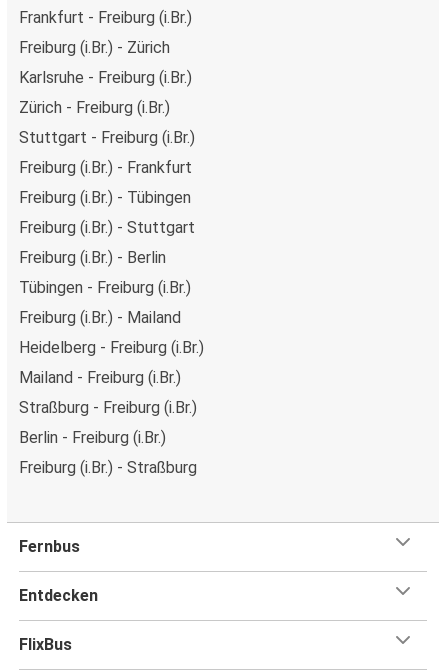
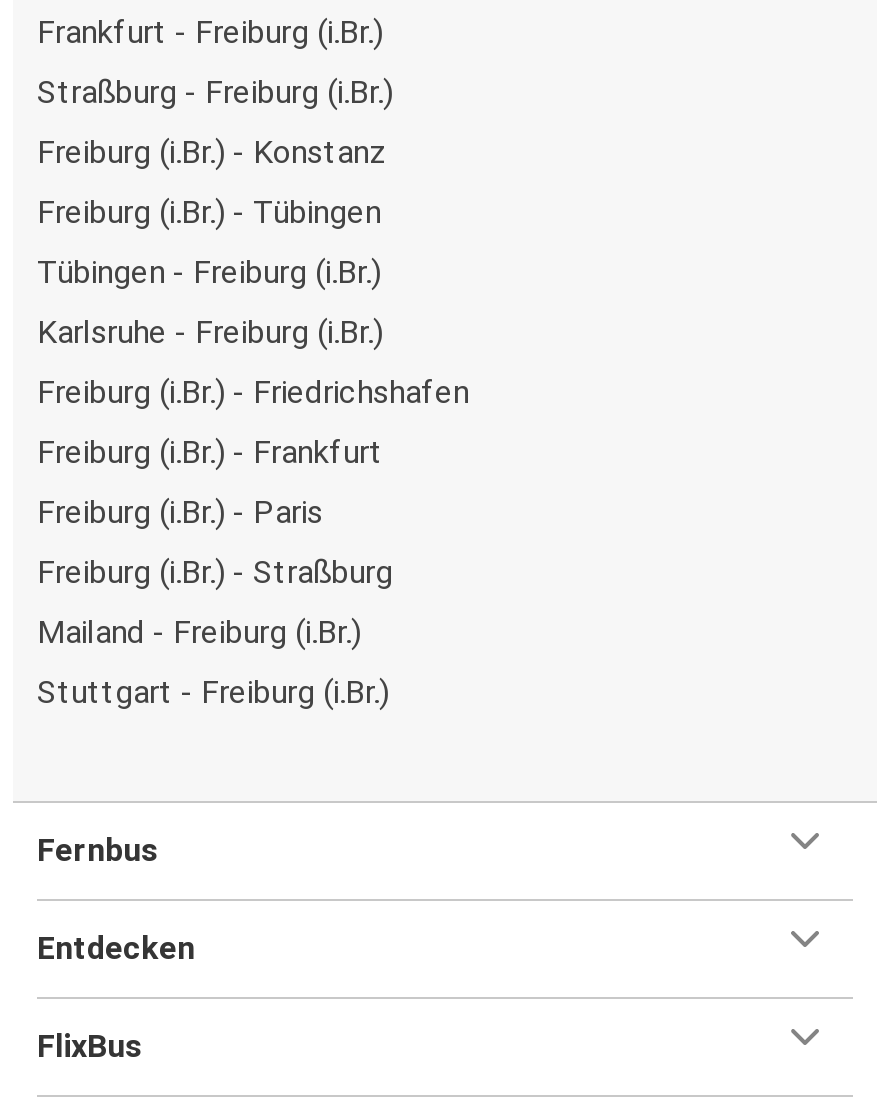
[19,37,170,56] Freiburg (i.Br.) - Zürich -> [37,132,385,170] Freiburg (i.Br.) - Konstanz
moved [19,67,192,86] -> [37,312,383,350]: Karlsruhe - Freiburg (i.Br.)
[19,97,170,116] Zürich - Freiburg (i.Br.) -> [37,372,469,530] Freiburg (i.Br.) - Friedrichshafen | Freiburg (i.Br.) - Paris
moved [19,127,195,146] -> [37,672,389,710]: Stuttgart - Freiburg (i.Br.)
moved [19,157,192,176] -> [37,432,383,470]: Freiburg (i.Br.) - Frankfurt
moved [19,187,191,206] -> [37,192,381,230]: Freiburg (i.Br.) - Tübingen
[19,217,204,446] Freiburg (i.Br.) - Stuttgart | Freiburg (i.Br.) - Berlin | Freiburg (i.Br.) - Mailand | Heidelberg - Freiburg (i.Br.) | Berlin - Freiburg (i.Br.) -> none
moved [19,277,191,296] -> [37,252,381,290]: Tübingen - Freiburg (i.Br.)
moved [19,367,181,386] -> [37,612,361,650]: Mailand - Freiburg (i.Br.)
moved [19,397,197,416] -> [37,72,393,110]: Straßburg - Freiburg (i.Br.)
moved [19,457,197,476] -> [37,552,393,590]: Freiburg (i.Br.) - Straßburg

